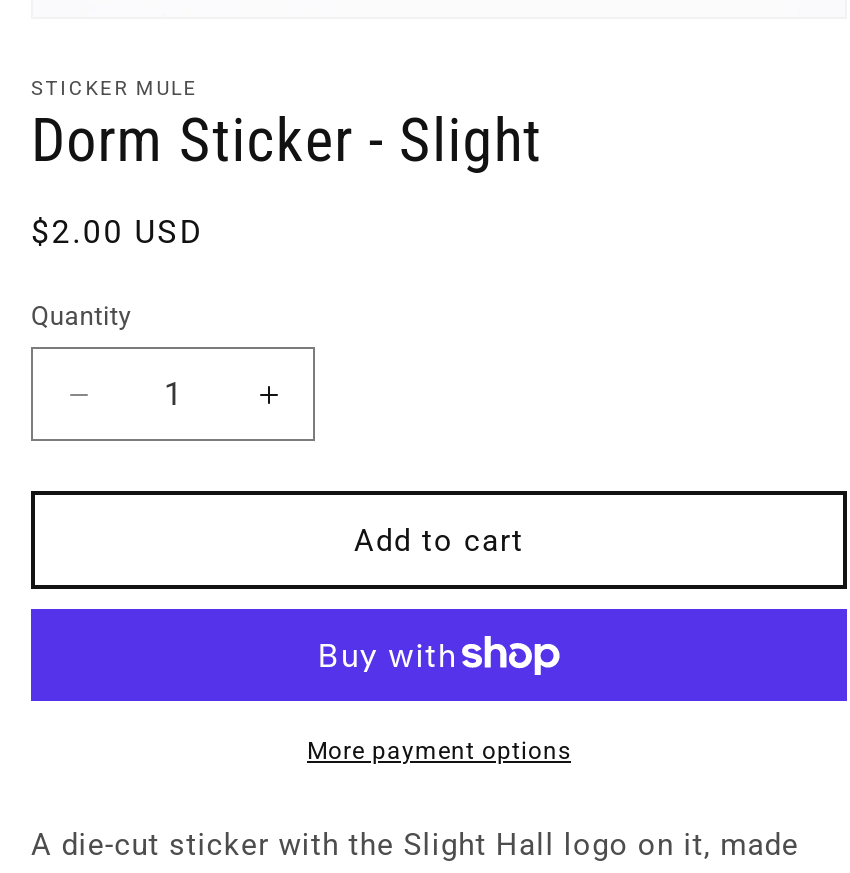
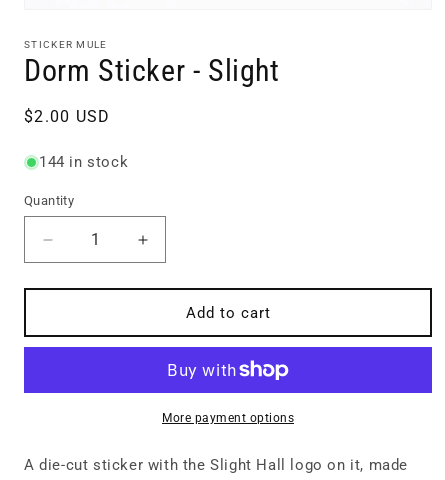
none -> [39,153,128,171] 144 in stock

